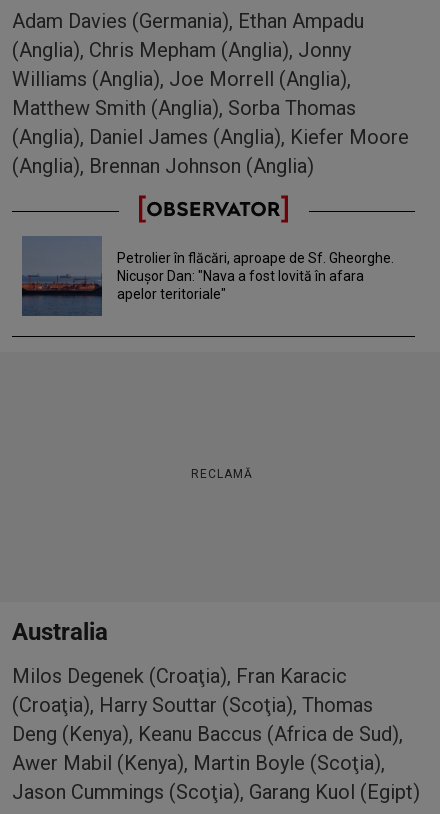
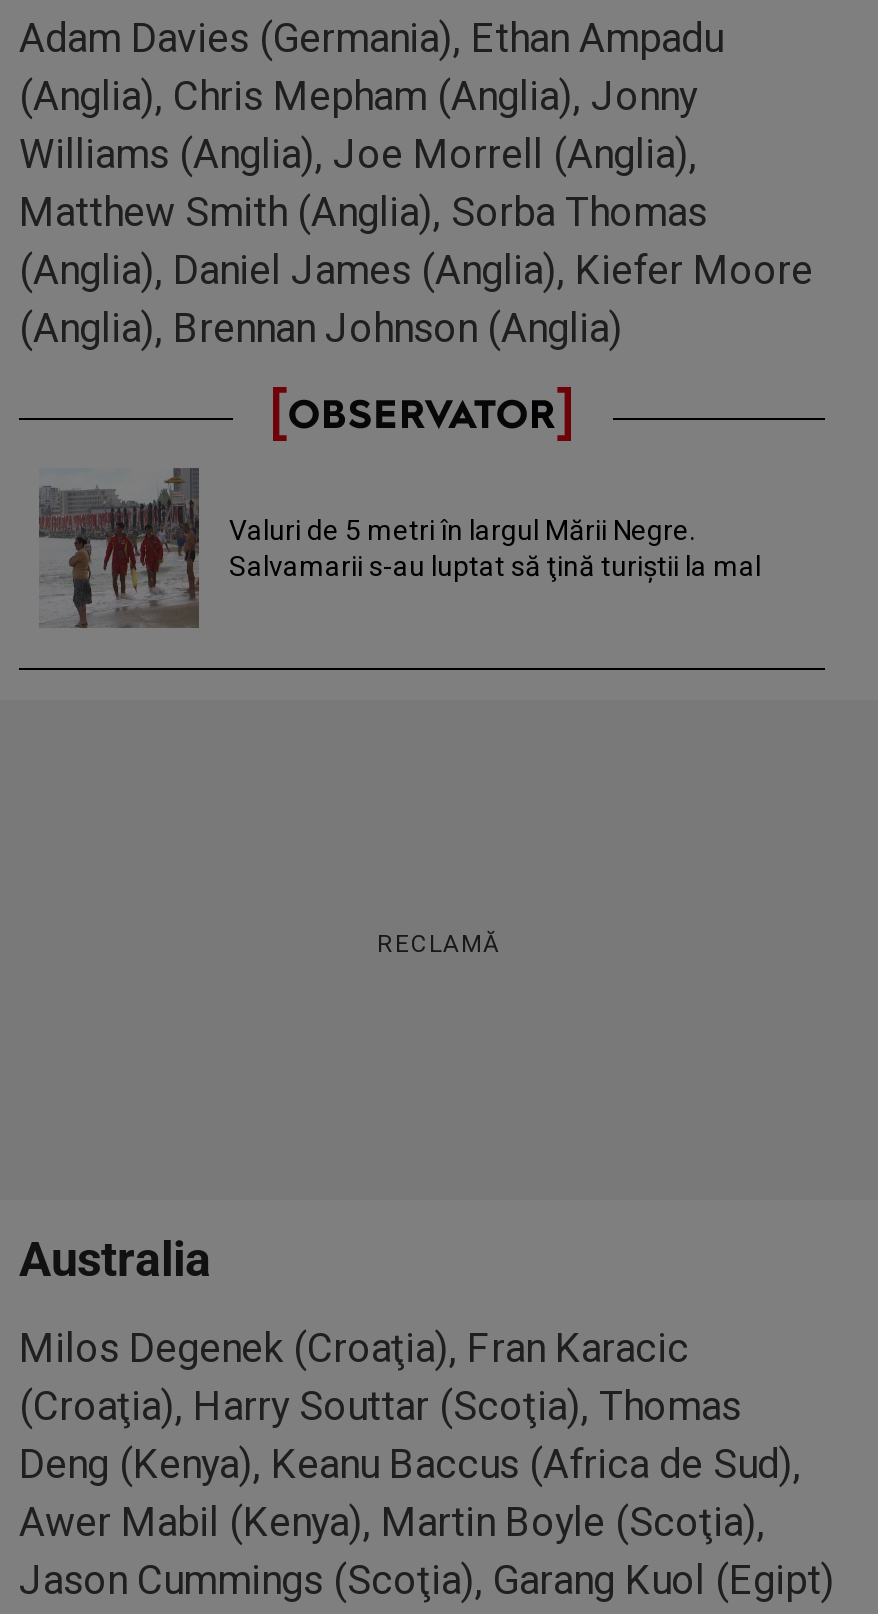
[21,235,394,317] [image] | Petrolier în flăcări, aproape de Sf. Gheorghe. | Nicuşor Dan: "Nava a fost lovită în afara | apelor teritoriale" -> [37,466,761,630] [image] | Valuri de 5 metri în largul Mării Negre. | Salvamarii s-au luptat să ţină turiştii la mal

